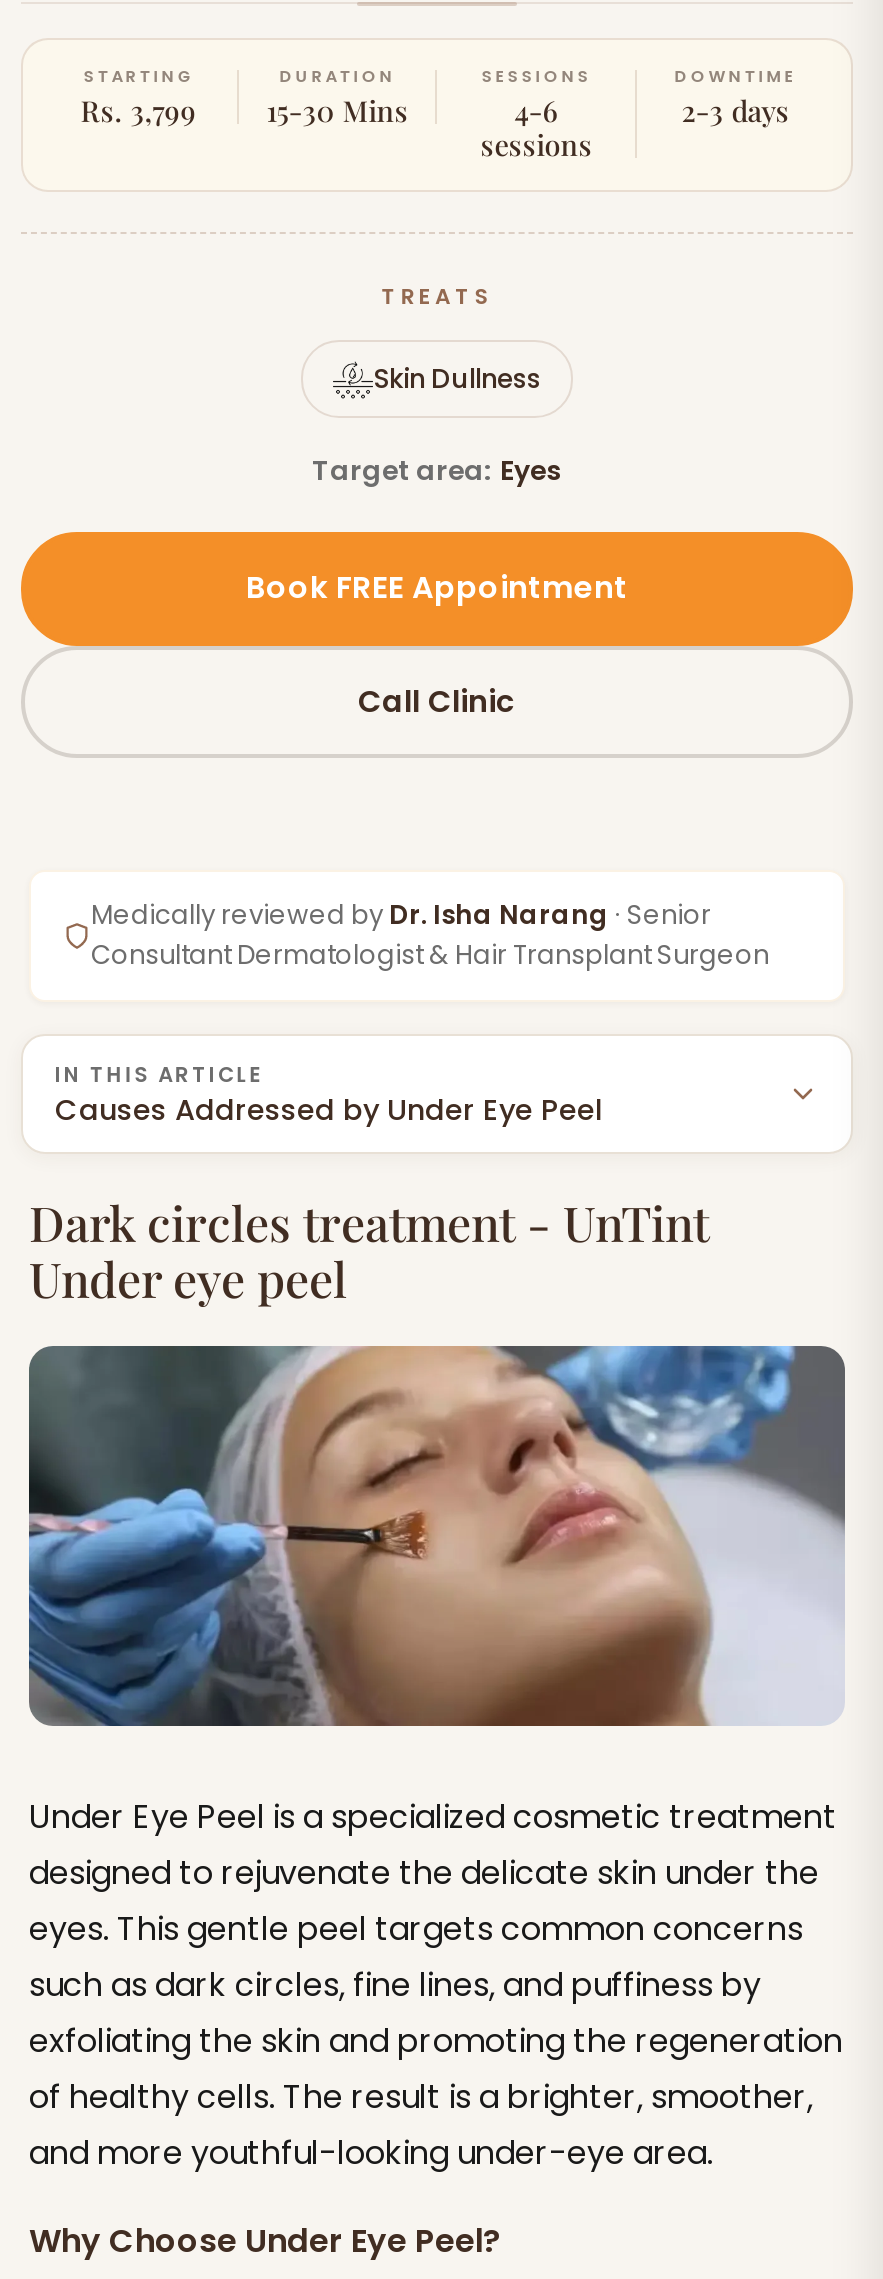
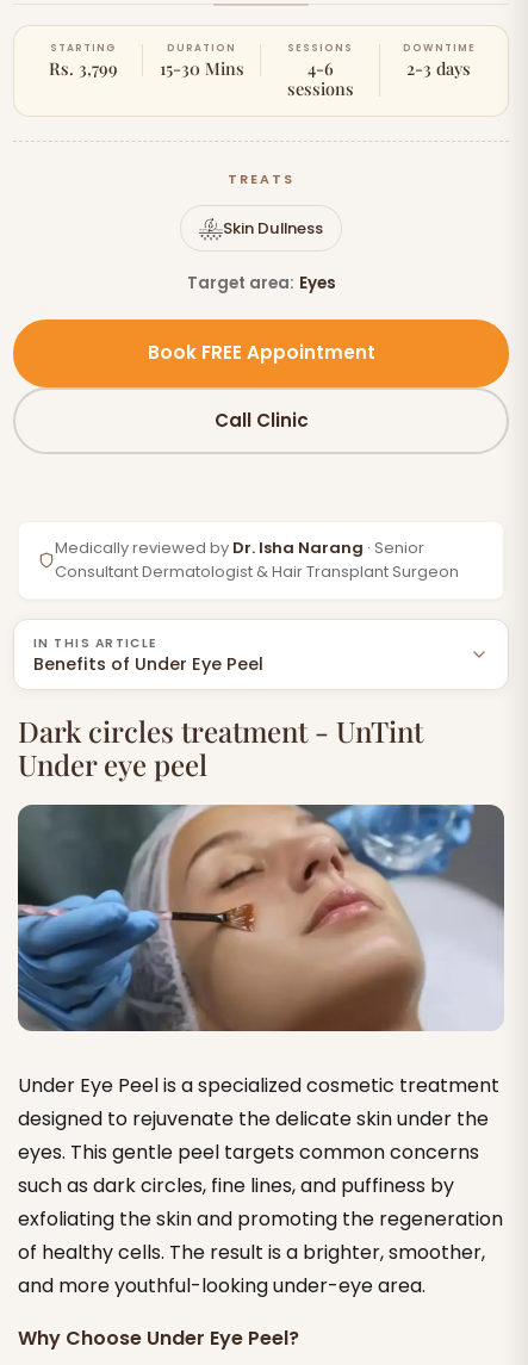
[55,1091,603,1131] Causes Addressed by Under Eye Peel -> [33,652,263,676] Benefits of Under Eye Peel

